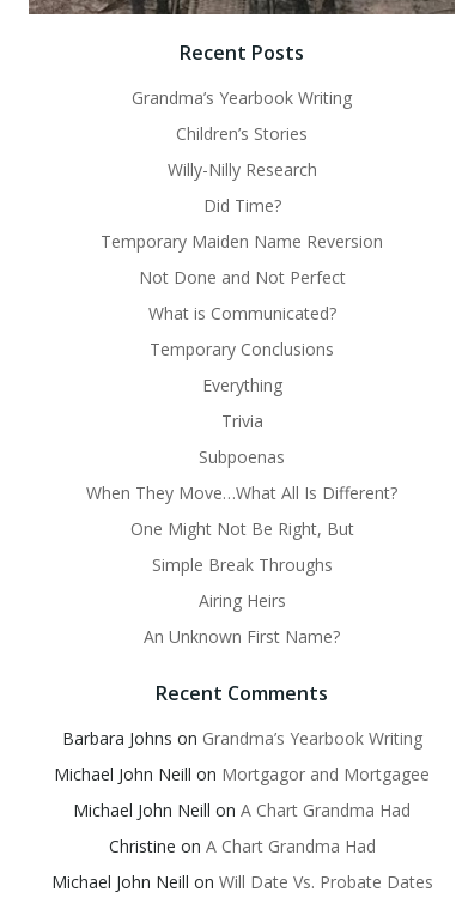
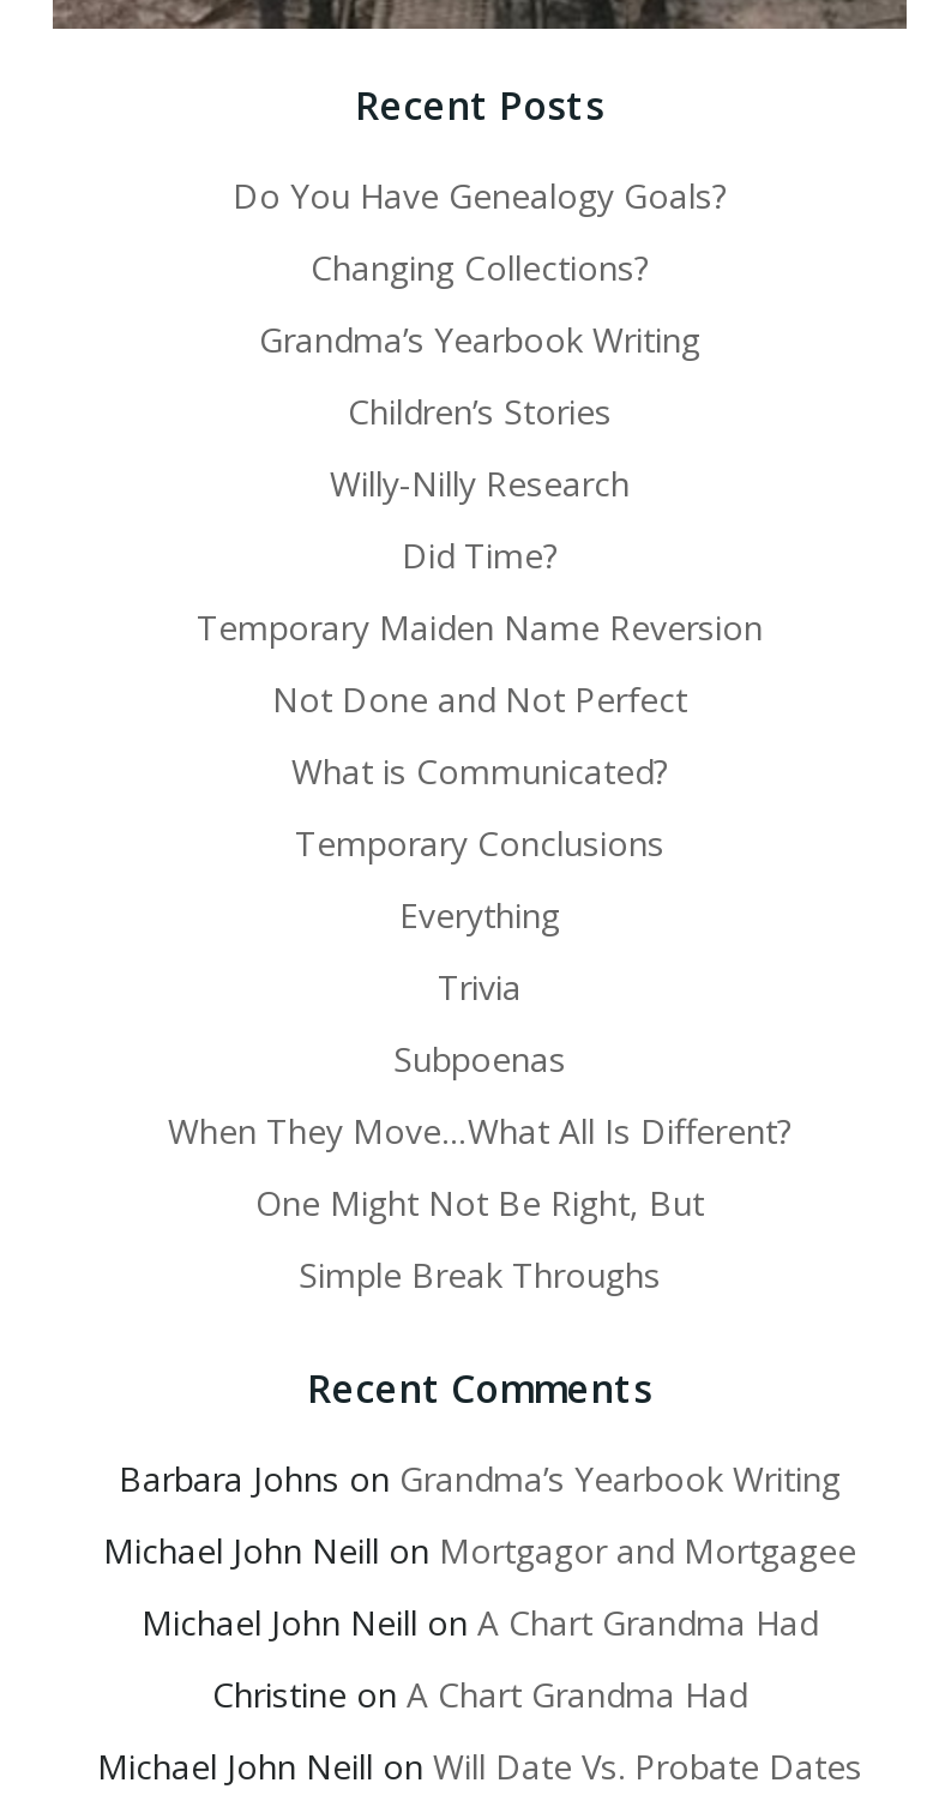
none -> [233,173,727,291] Do You Have Genealogy Goals? | Changing Collections?
moved [86,87,397,576] -> [168,317,791,1298]: Grandma’s Yearbook Writing | Children’s Stories | Willy-Nilly Research | ... | One Might Not Be Right, But | Simple Break Throughs
[144,589,340,648] Airing Heirs | An Unknown First Name? -> none

